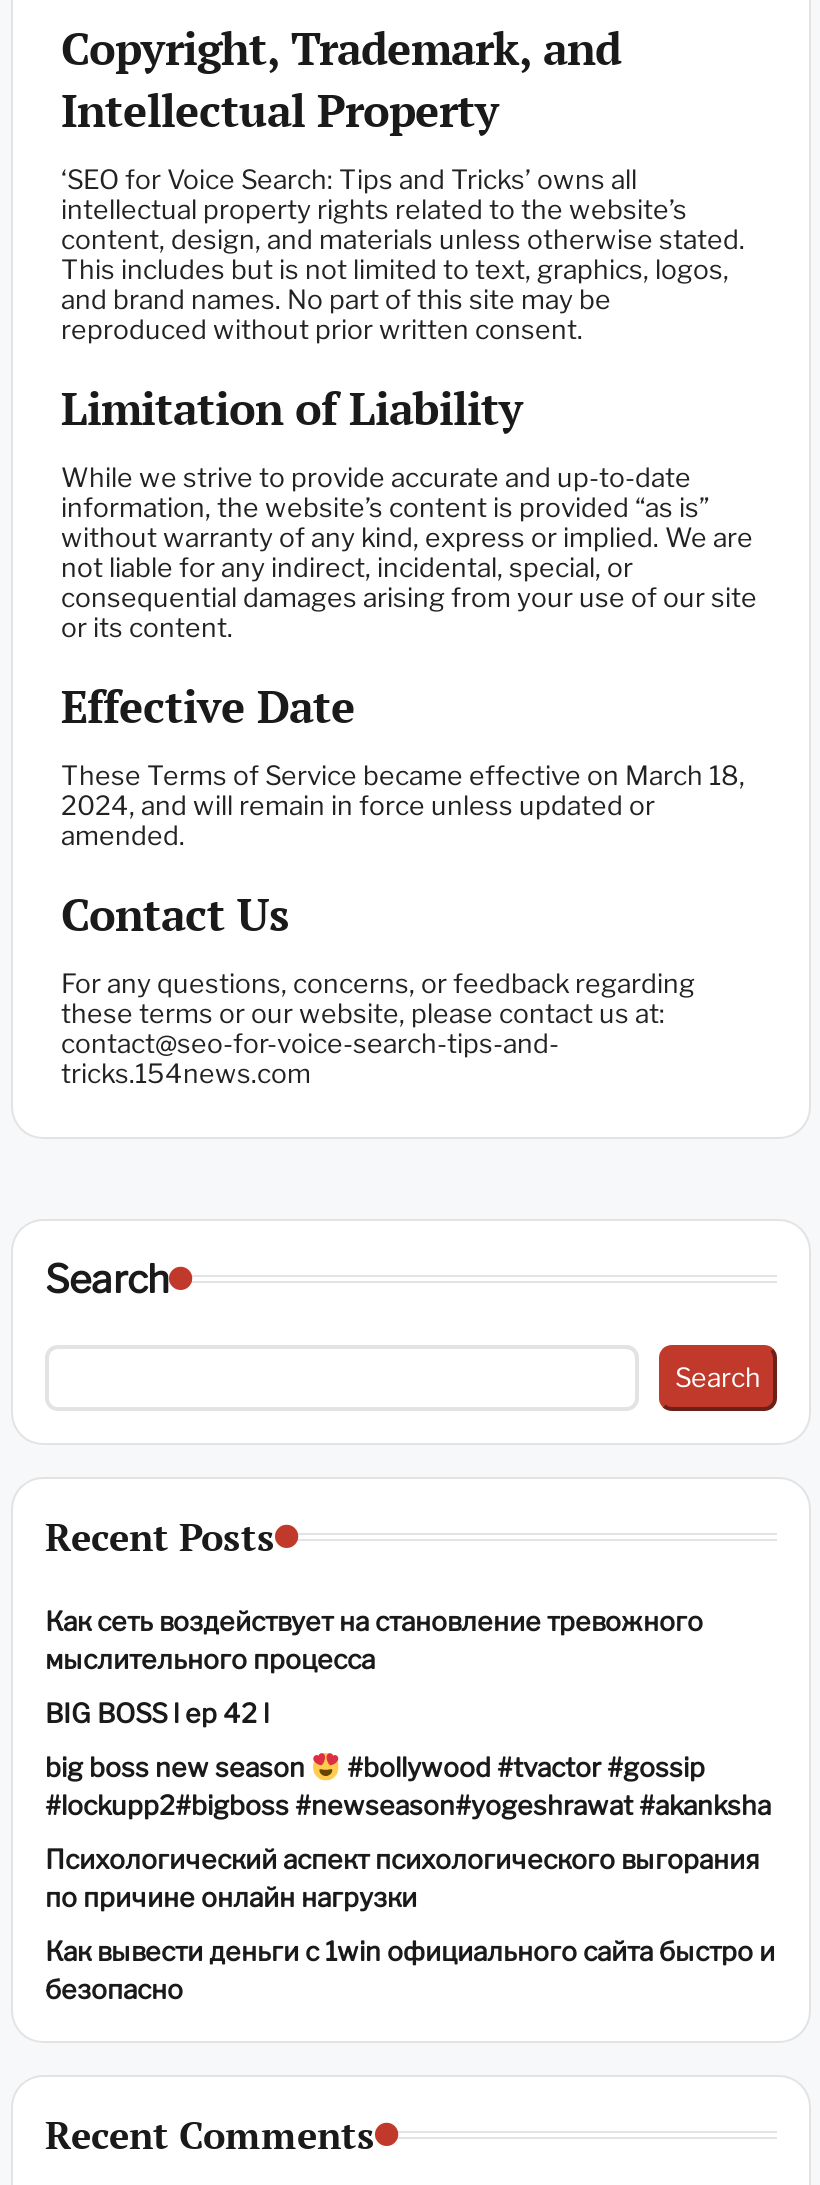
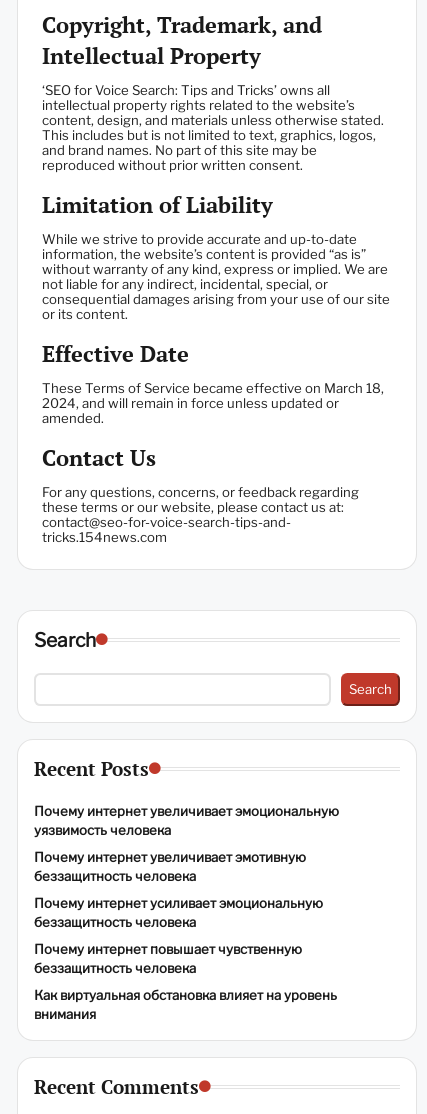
[45,1605,703,1675] Как сеть воздействует на становление тревожного | мыслительного процесса -> [34,803,339,838] Почему интернет увеличивает эмоциональную | уязвимость человека
[45,1697,269,1729] BIG BOSS l ep 42 l -> [34,849,306,884] Почему интернет увеличивает эмотивную | беззащитность человека
[45,1751,771,1821] big boss new season | #bollywood #tvactor #gossip | #lockupp2#bigboss #newseason#yogeshrawat #akanksha -> [34,895,323,930] Почему интернет усиливает эмоциональную | беззащитность человека
[45,1843,759,1913] Психологический аспект психологического выгорания | по причине онлайн нагрузки -> [34,941,302,976] Почему интернет повышает чувственную | беззащитность человека
[45,1935,775,2005] Как вывести деньги с 1win официального сайта быстро и | безопасно -> [34,987,337,1022] Как виртуальная обстановка влияет на уровень | внимания

